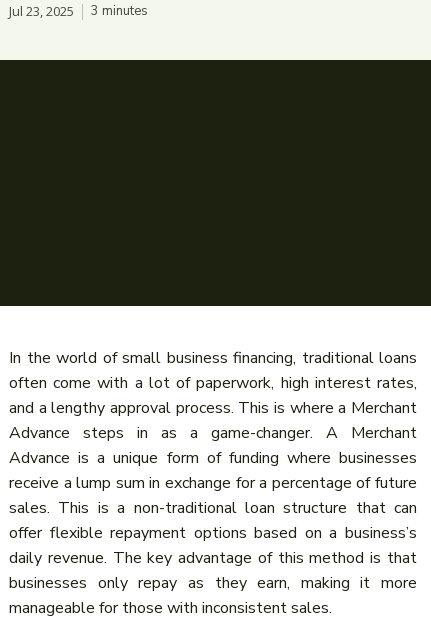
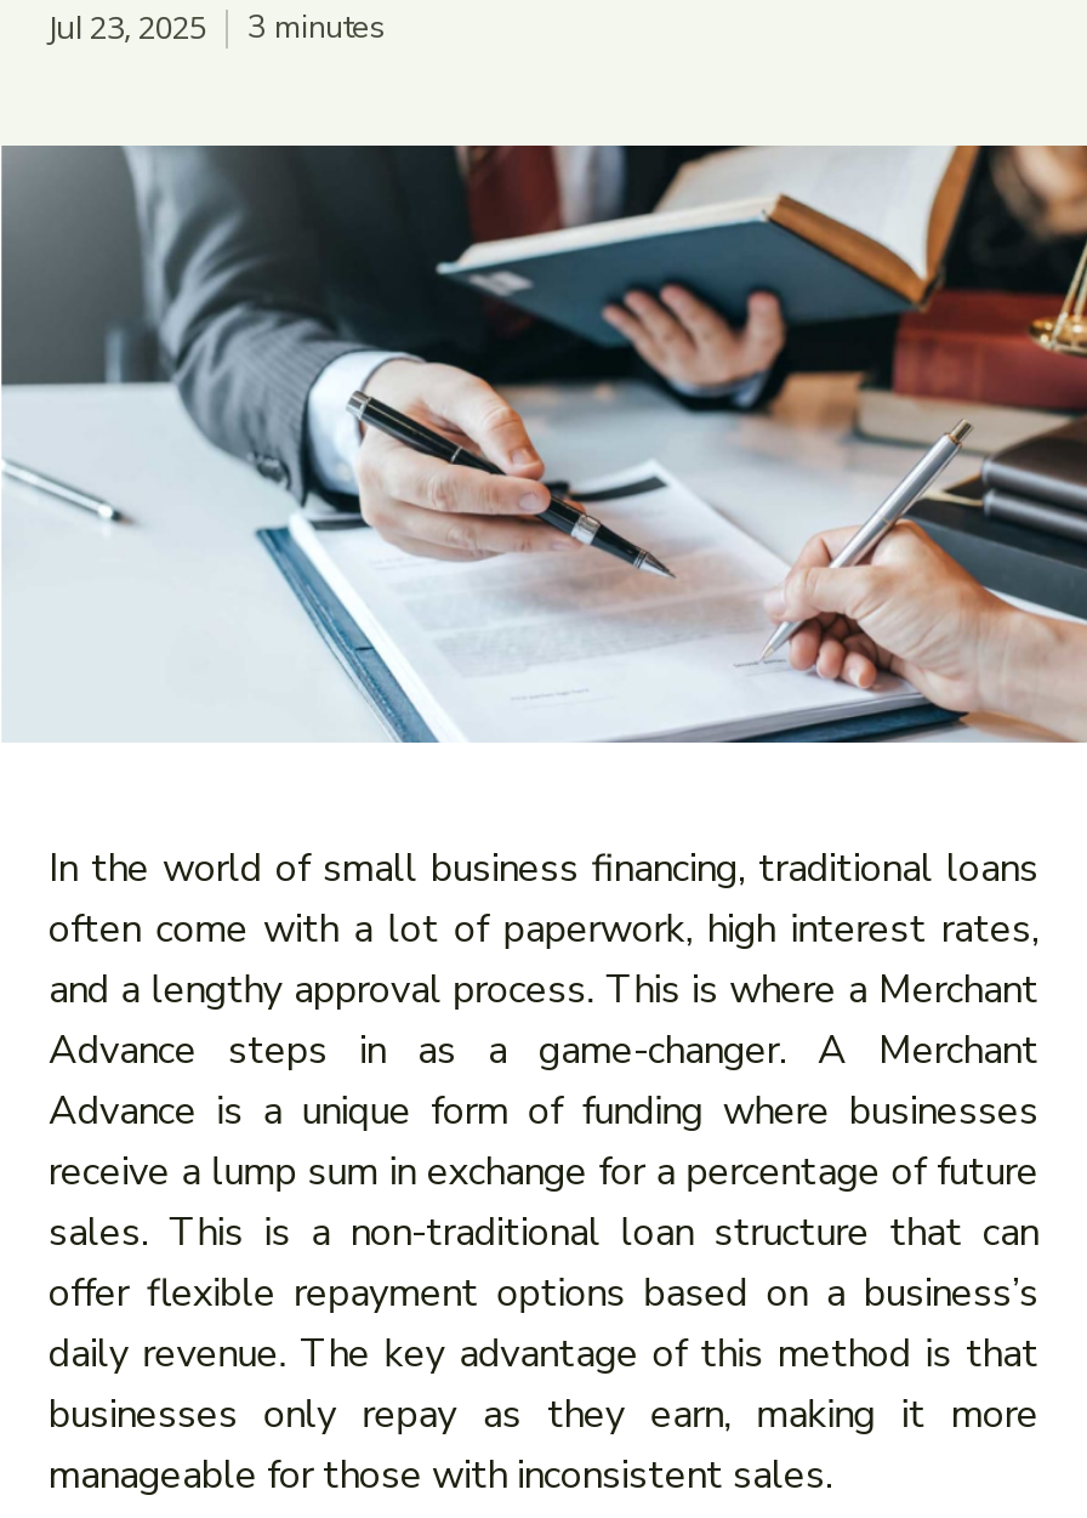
none -> [7,143,1080,745] [image]

